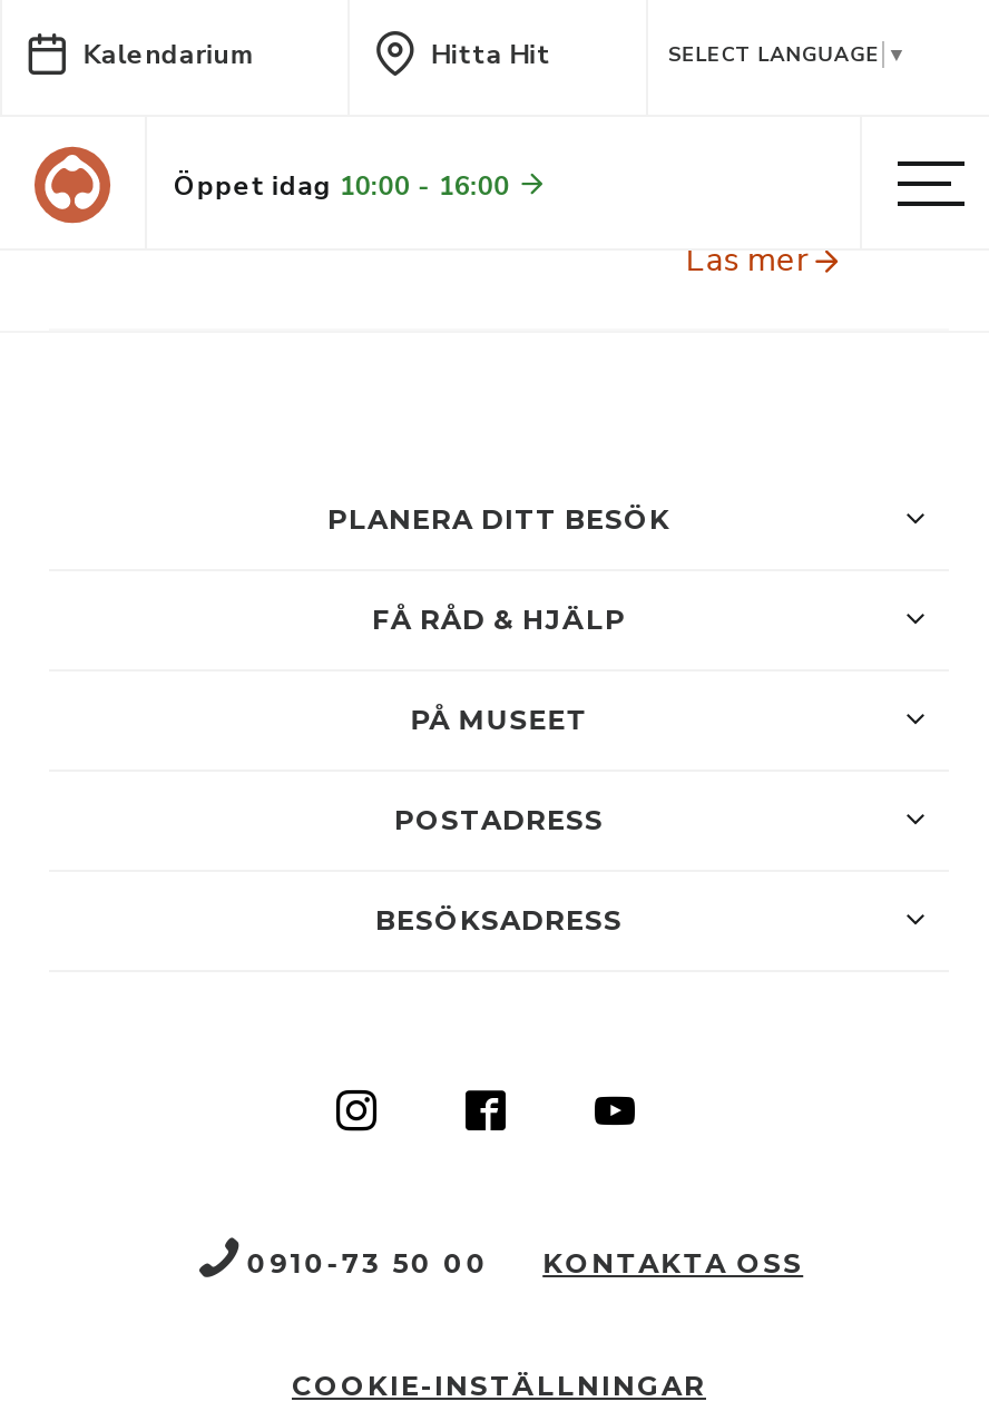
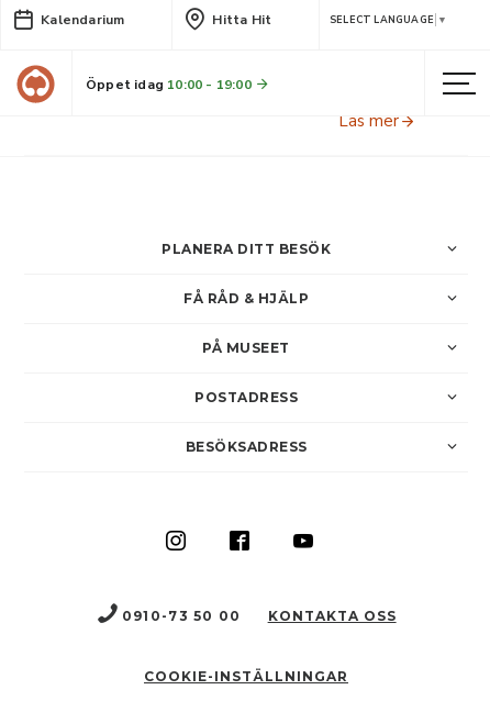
[174,168,517,204] Öppet idag 10:00 - 16:00 -> [86,76,255,93] Öppet idag 10:00 - 19:00

